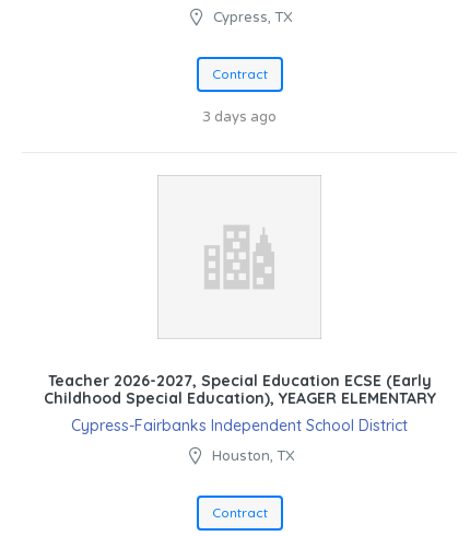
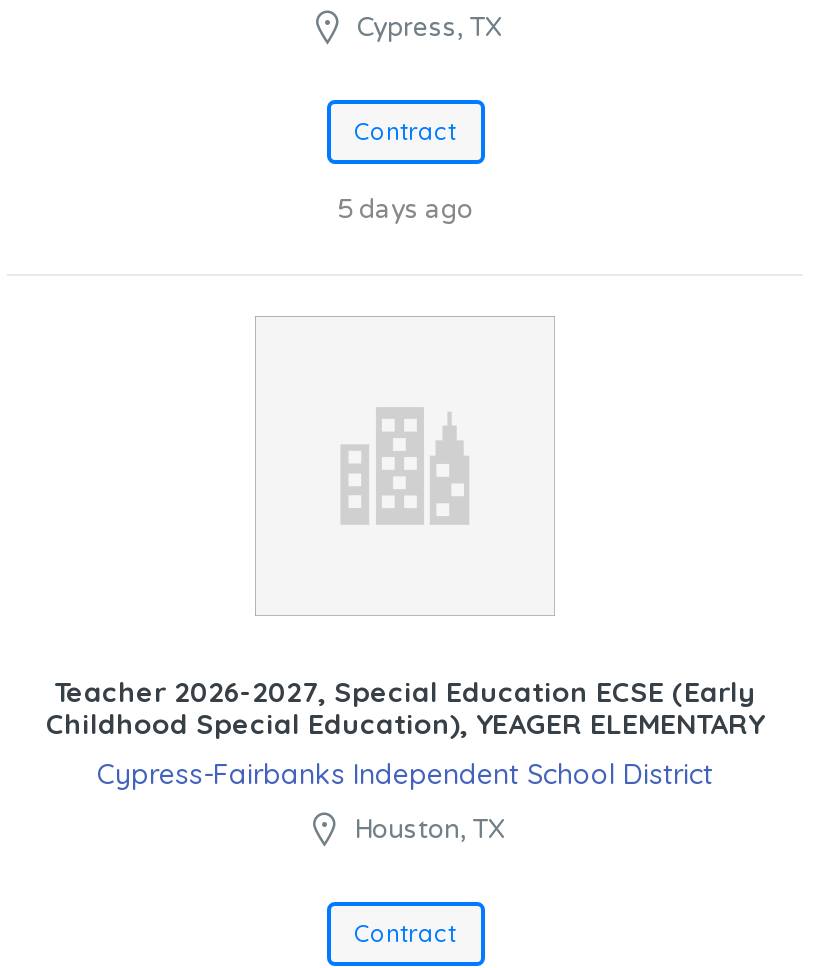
[202,109,277,126] 3 days ago -> [337,195,473,227] 5 days ago

